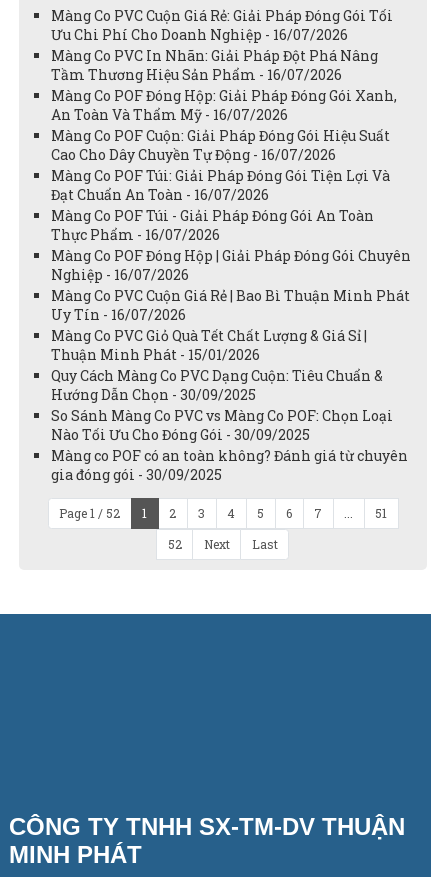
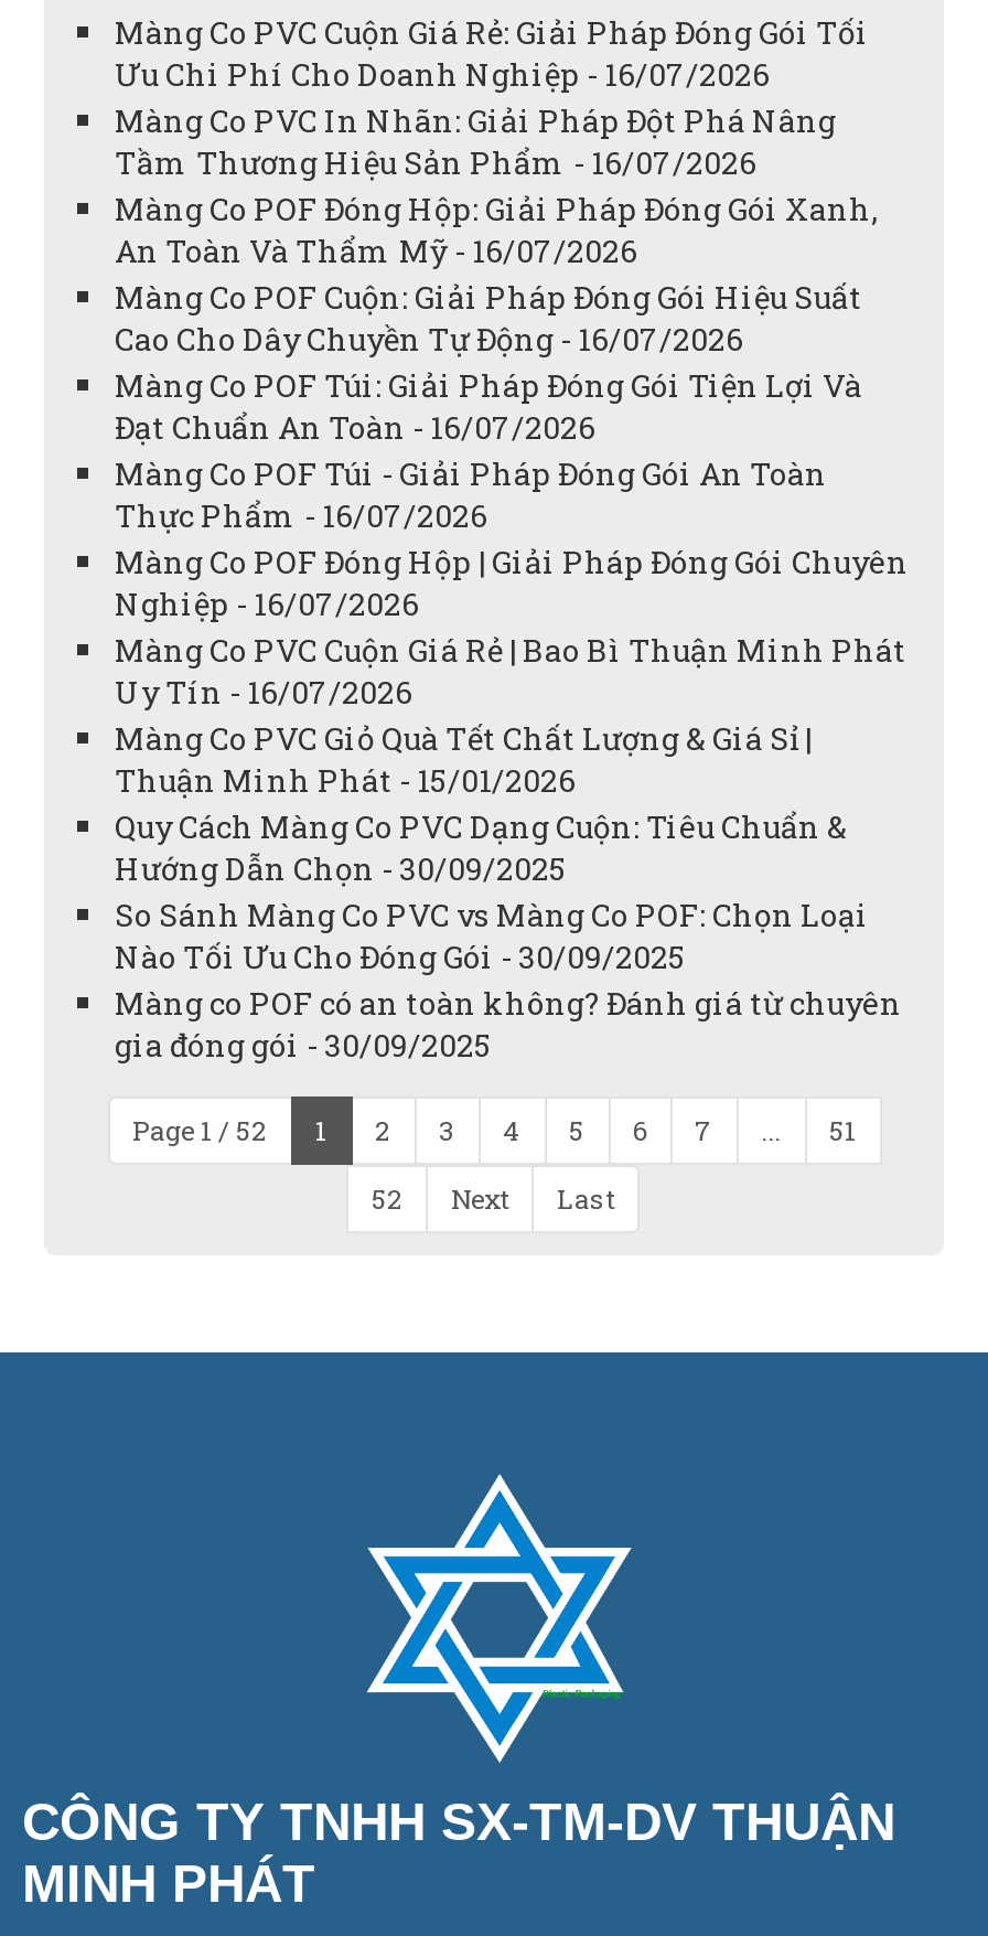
none -> [366,1474,633,1763] [image]

